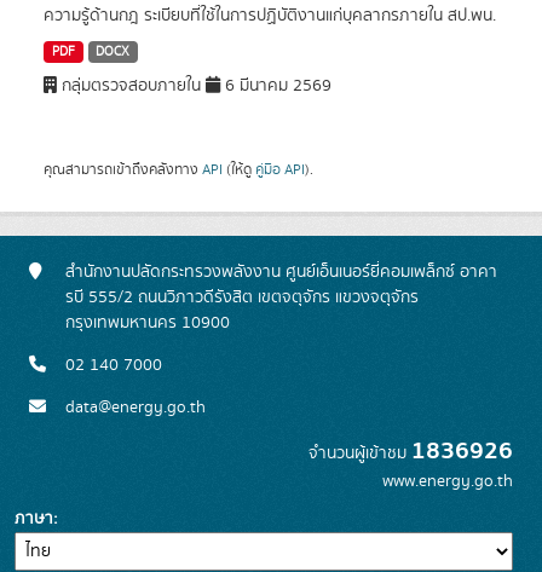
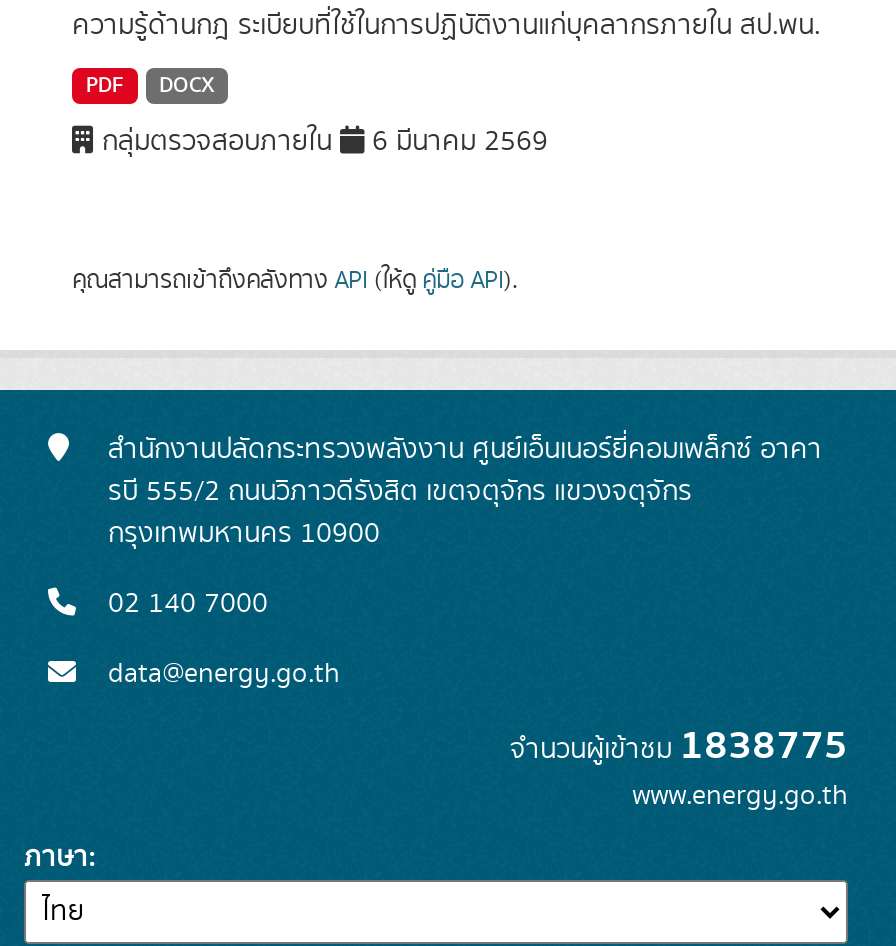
[309,432,513,470] จำนวนผู้เข้าชม1836926 -> [510,714,848,778] จำนวนผู้เข้าชม1838775

